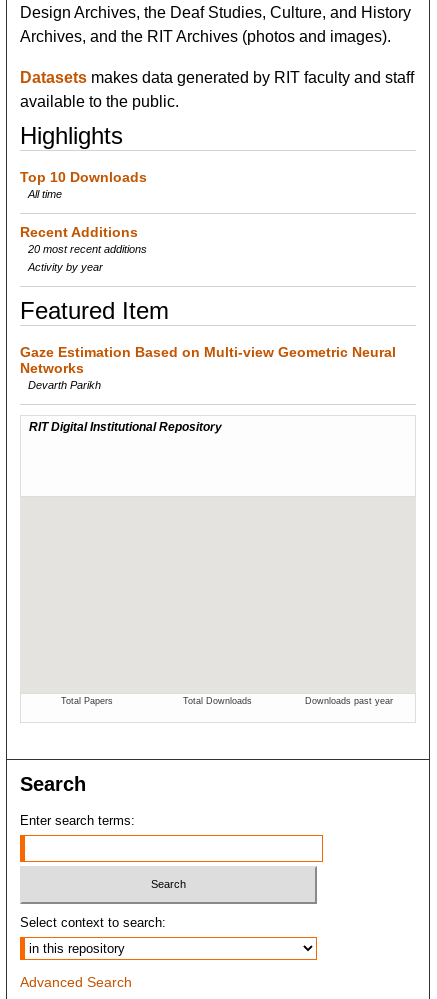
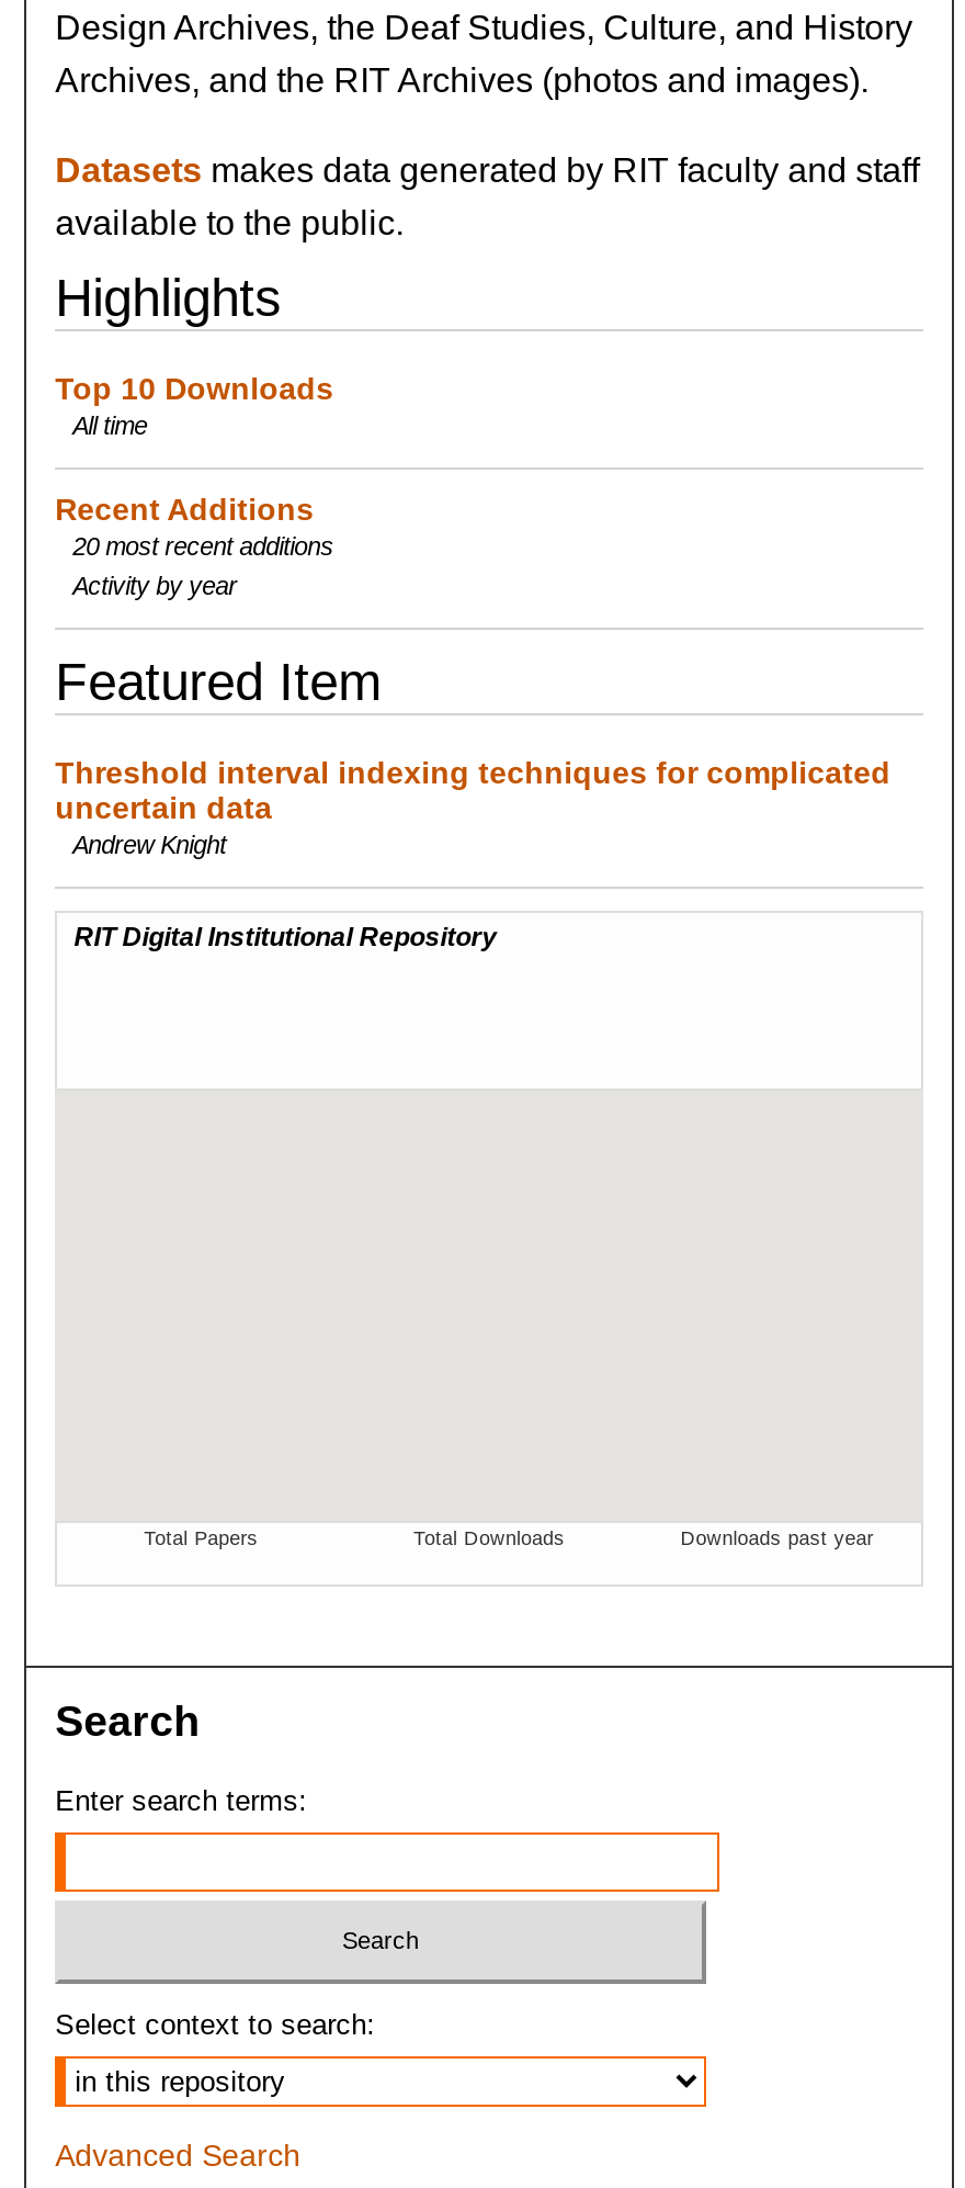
[20,344,396,391] Gaze Estimation Based on Multi-view Geometric Neural | Networks | Devarth Parikh -> [55,754,891,858] Threshold interval indexing techniques for complicated | uncertain data | Andrew Knight

